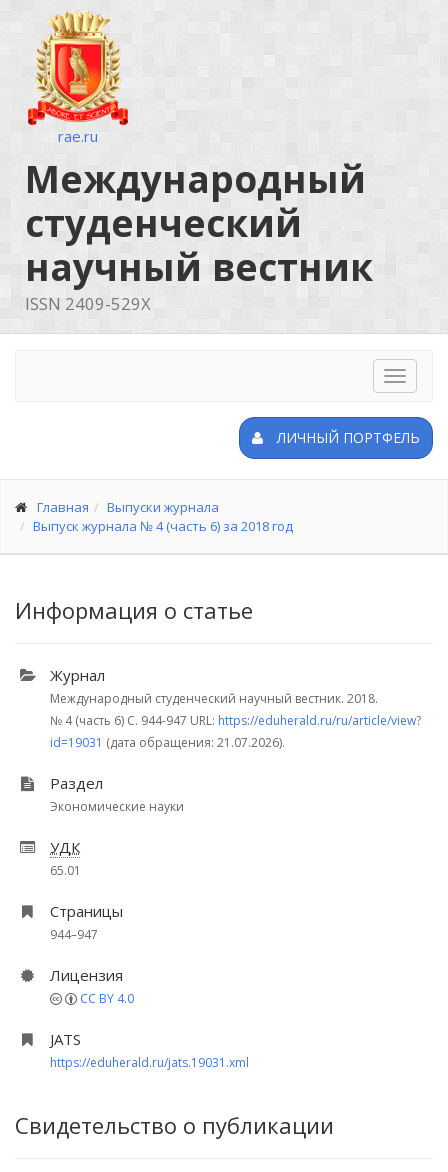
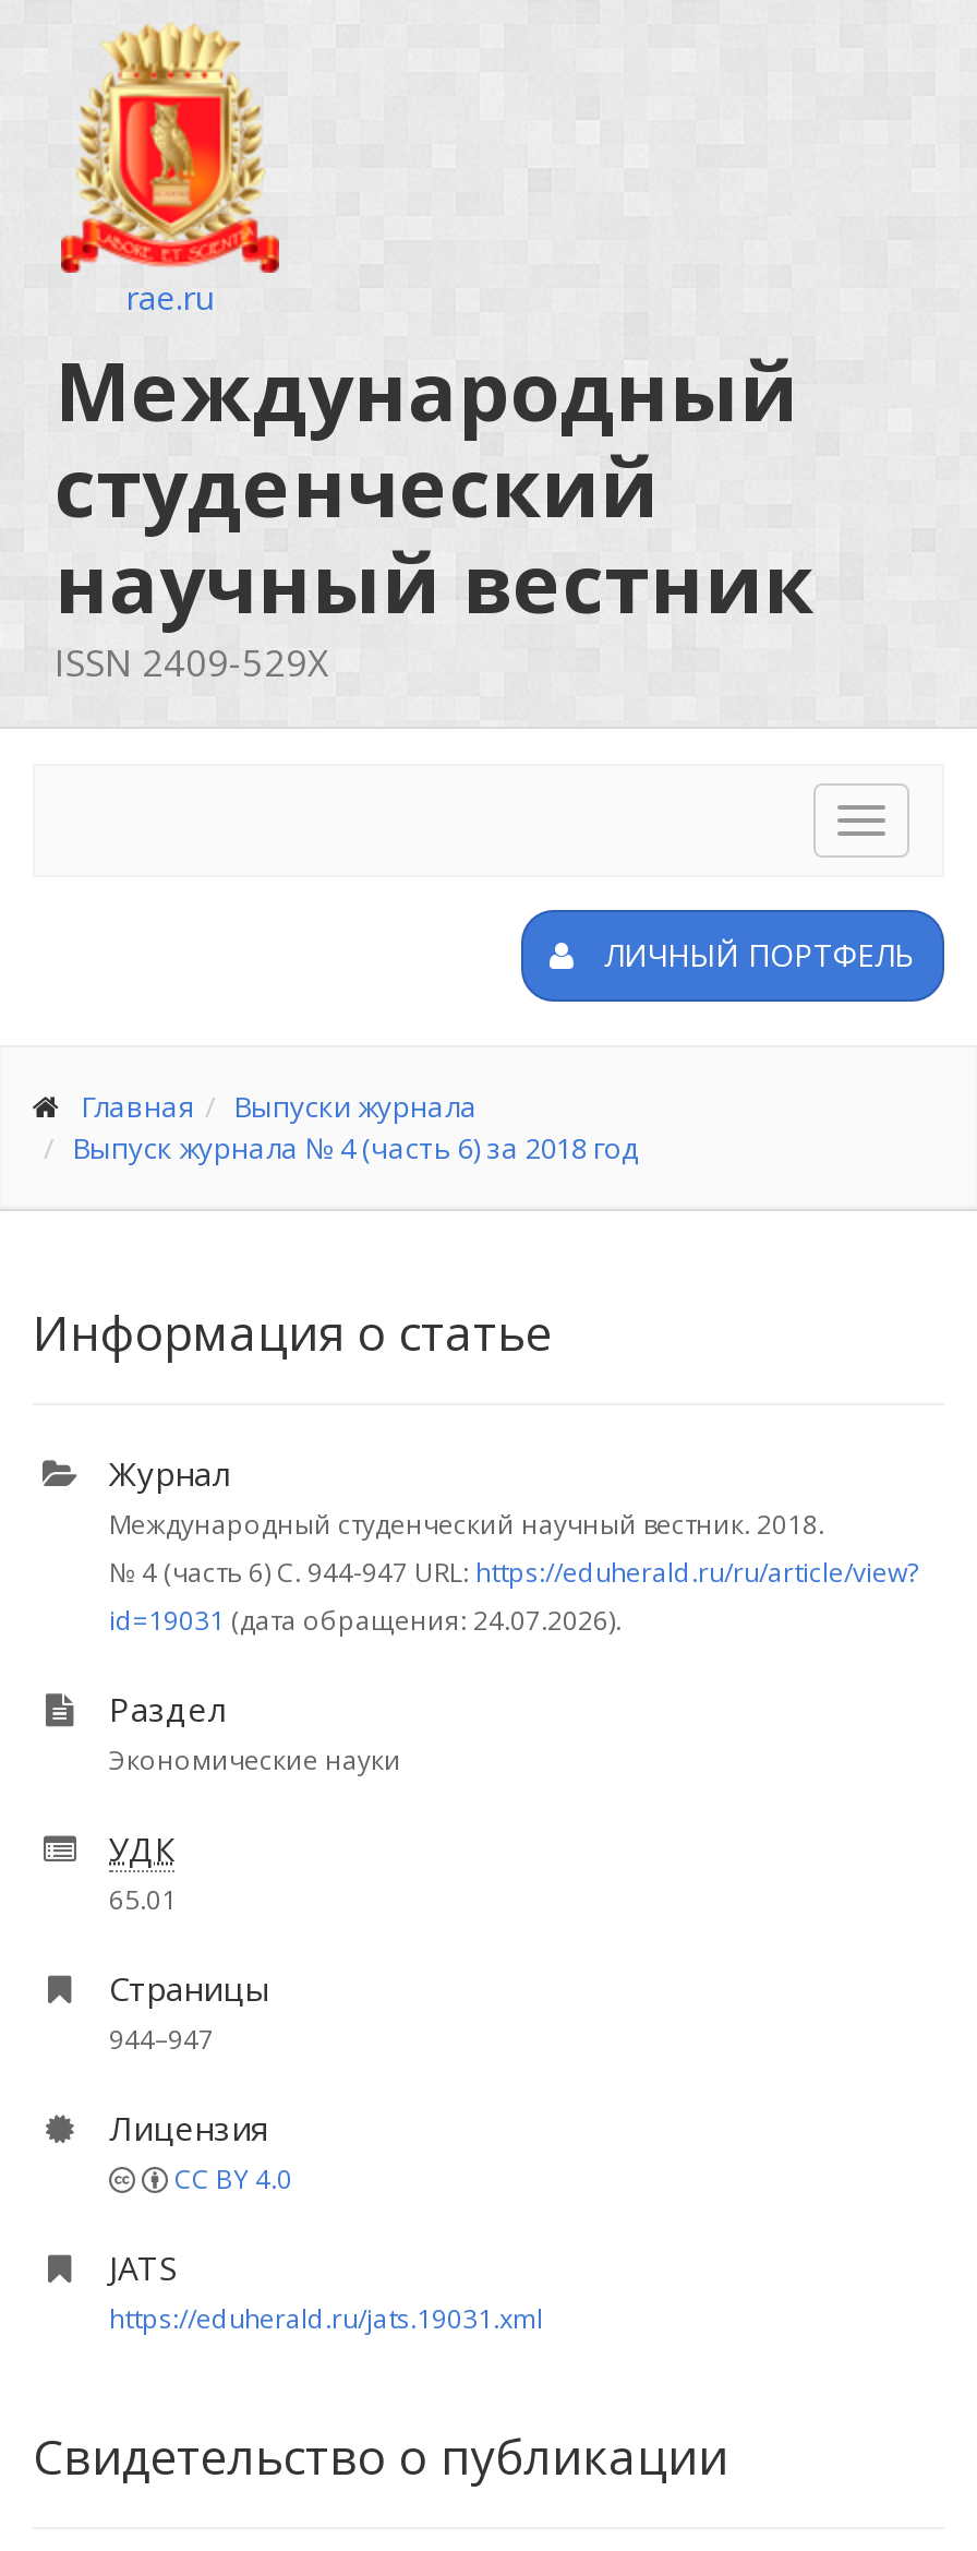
[50,734,285,751] id=19031 (дата обращения: 21.07.2026). -> [109,1602,622,1639] id=19031 (дата обращения: 24.07.2026).

